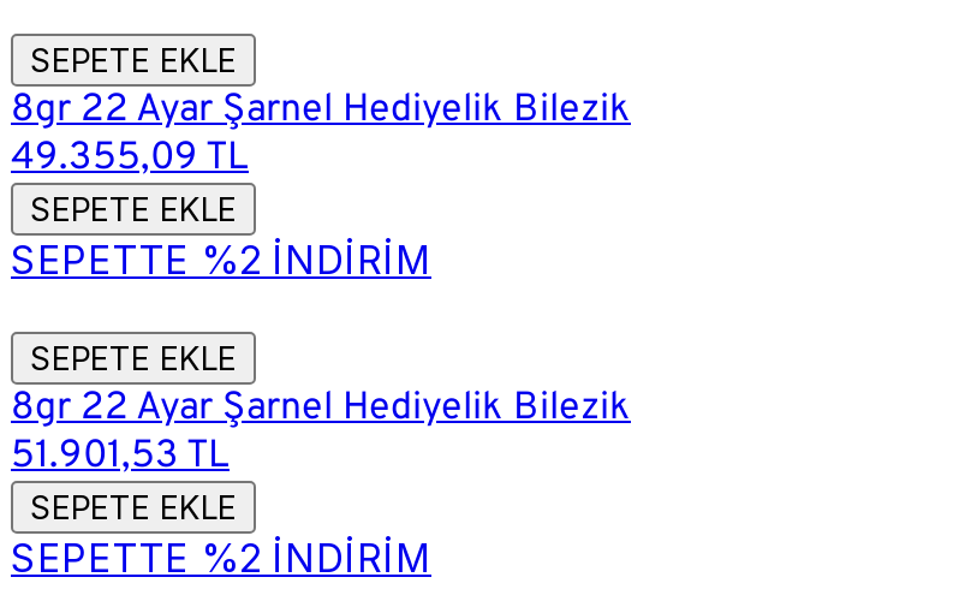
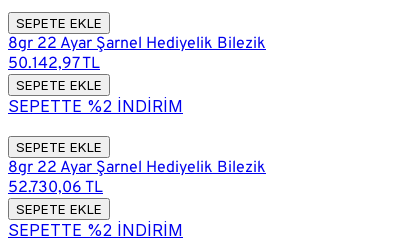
[11,135,249,183] 49.355,09 TL -> [8,54,100,74] 50.142,97 TL
[11,433,230,481] 51.901,53 TL -> [8,178,103,198] 52.730,06 TL

